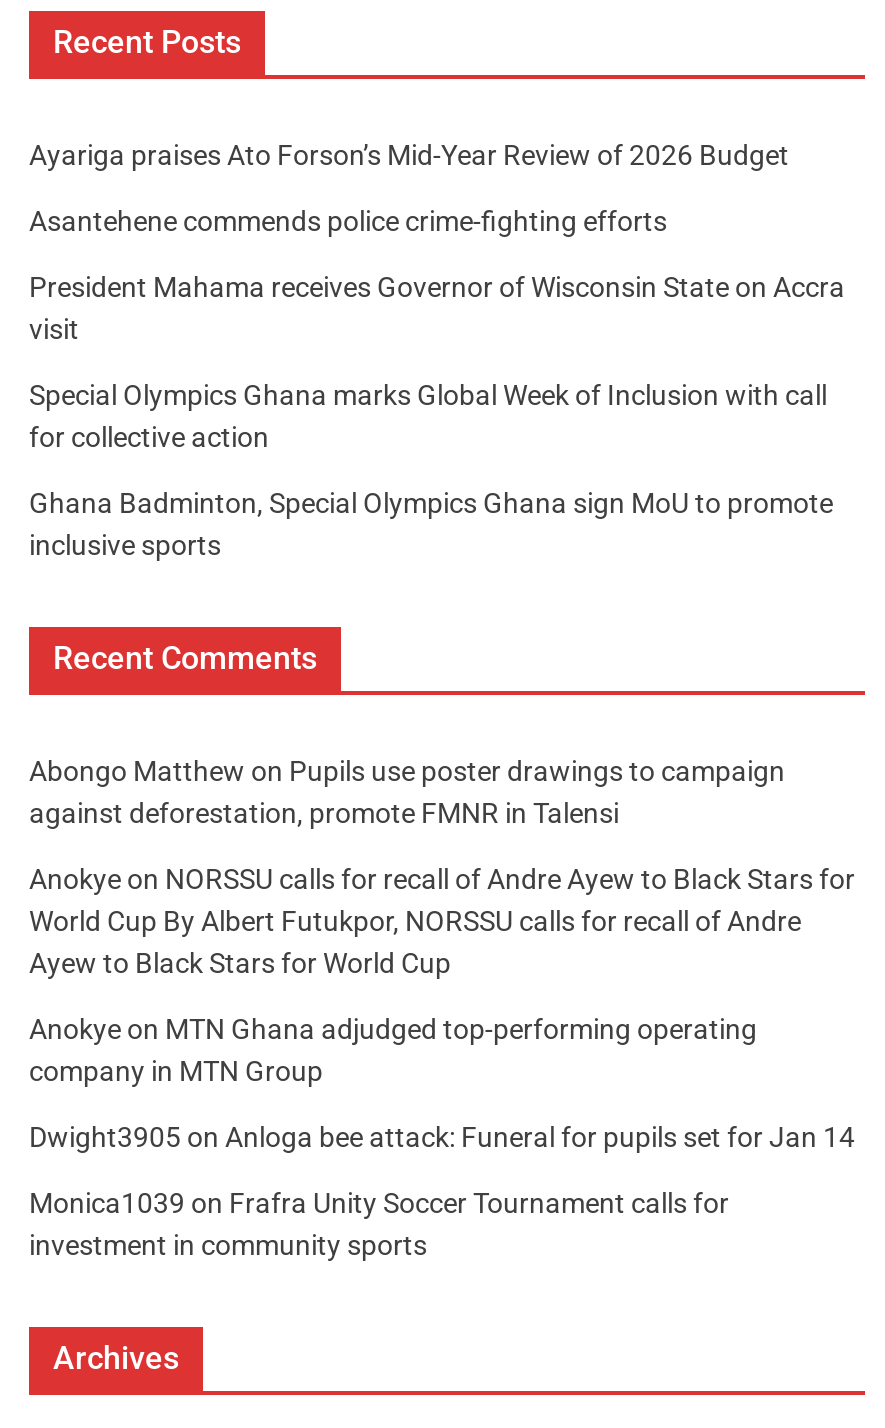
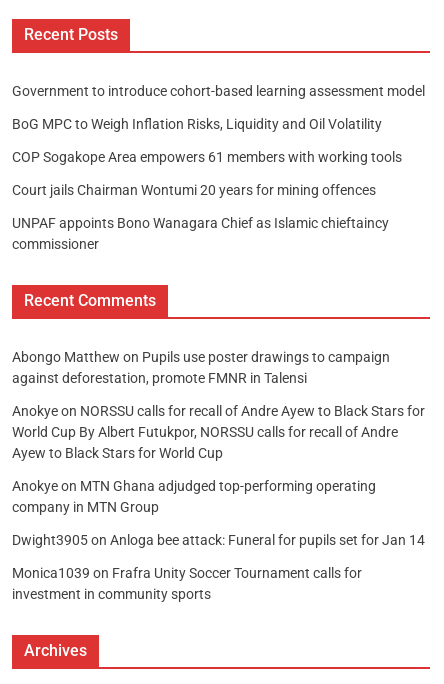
[29,140,789,172] Ayariga praises Ato Forson’s Mid-Year Review of 2026 Budget -> [12,83,428,99] Government to introduce cohort-based learning assessment model
[29,206,679,238] Asantehene commends police crime-fighting efforts -> [12,116,388,132] BoG MPC to Weigh Inflation Risks, Liquidity and Oil Volatility
[29,272,845,346] President Mahama receives Governor of Wisconsin State on Accra | visit -> [12,149,408,165] COP Sogakope Area empowers 61 members with working tools
[29,380,827,454] Special Olympics Ghana marks Global Week of Inclusion with call | for collective action -> [12,182,376,198] Court jails Chairman Wontumi 20 years for mining offences
[29,488,833,562] Ghana Badminton, Special Olympics Ghana sign MoU to promote | inclusive sports -> [12,215,389,252] UNPAF appoints Bono Wanagara Chief as Islamic chieftaincy | commissioner

